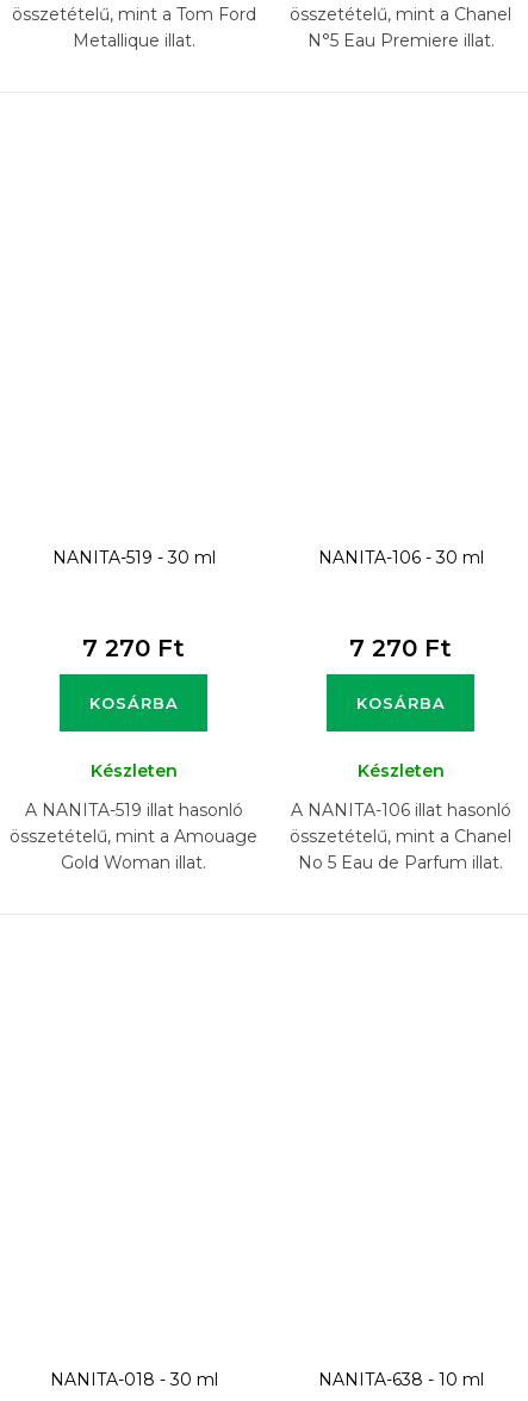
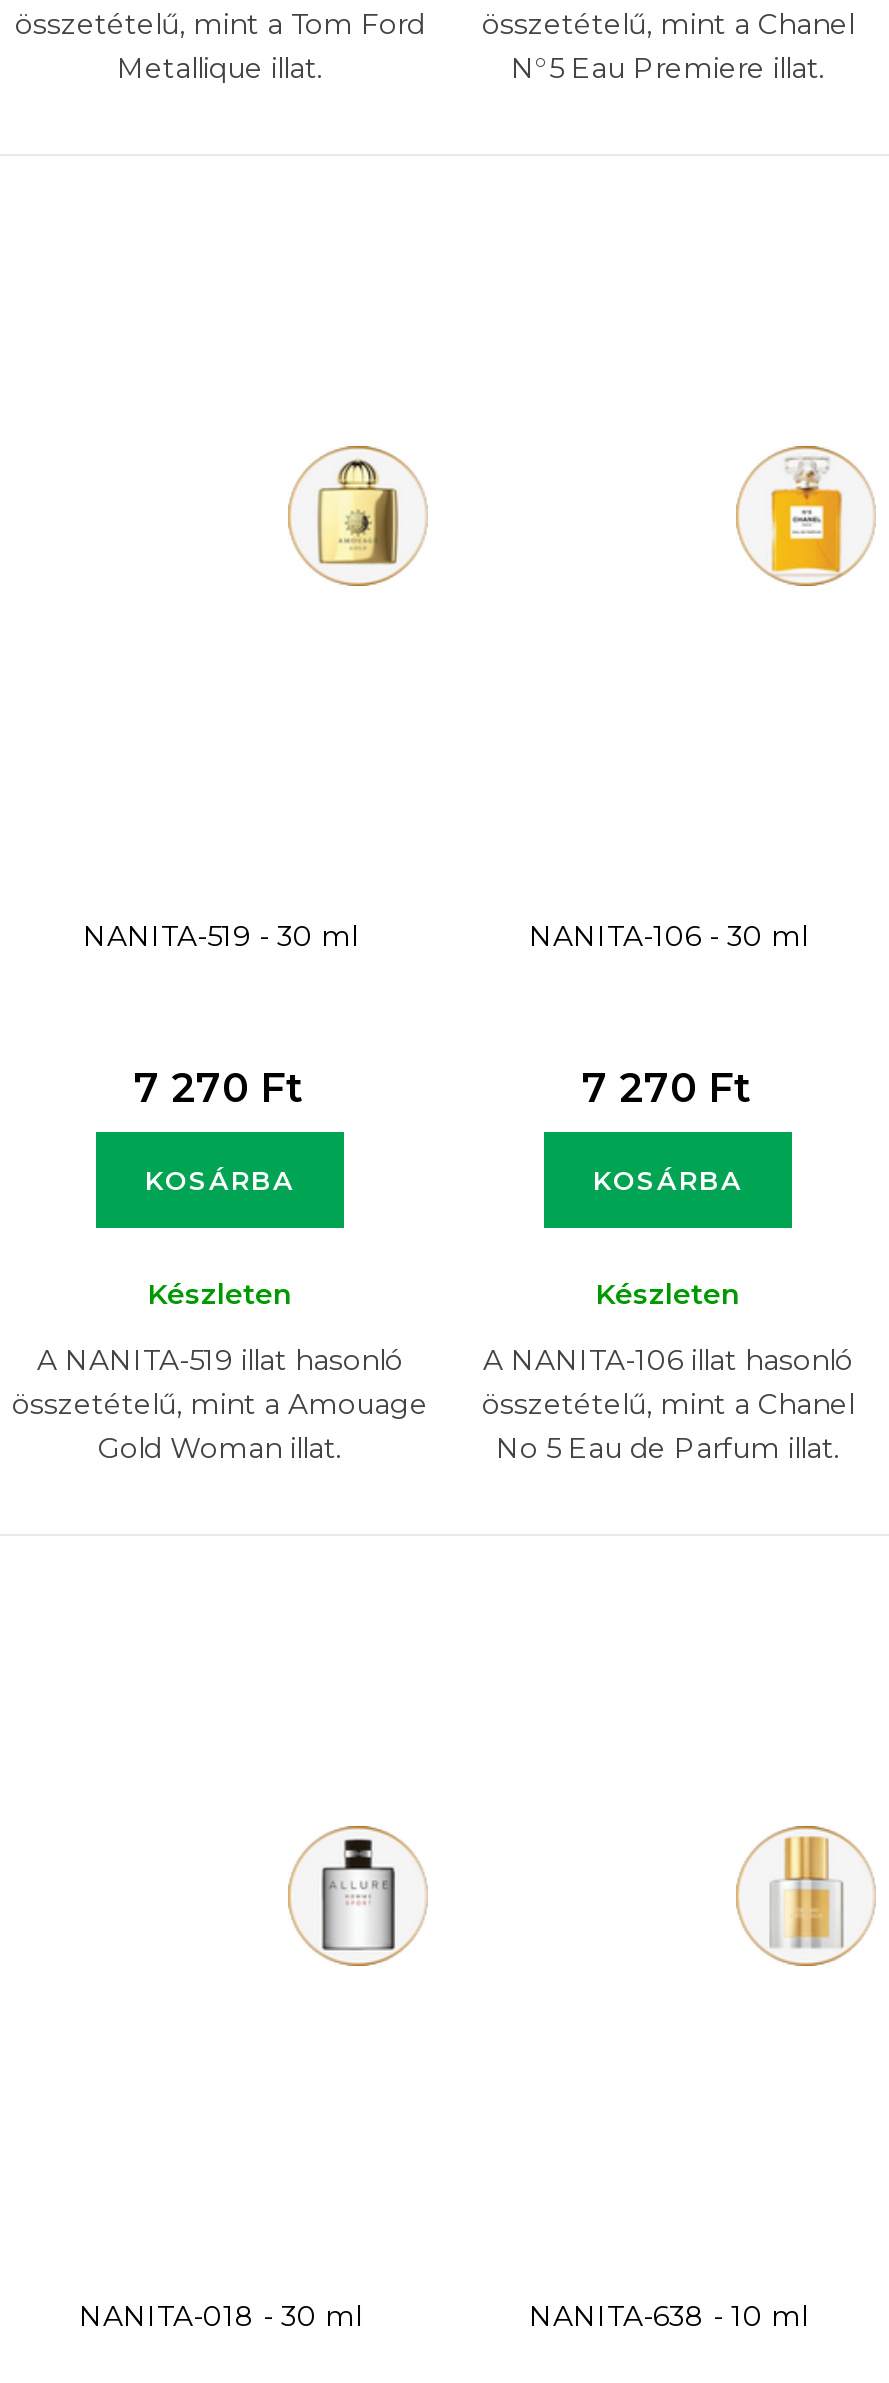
none -> [286,444,428,588] [image]
none -> [734,444,876,588] [image]
none -> [286,1824,428,1968] [image]
none -> [734,1824,876,1968] [image]

